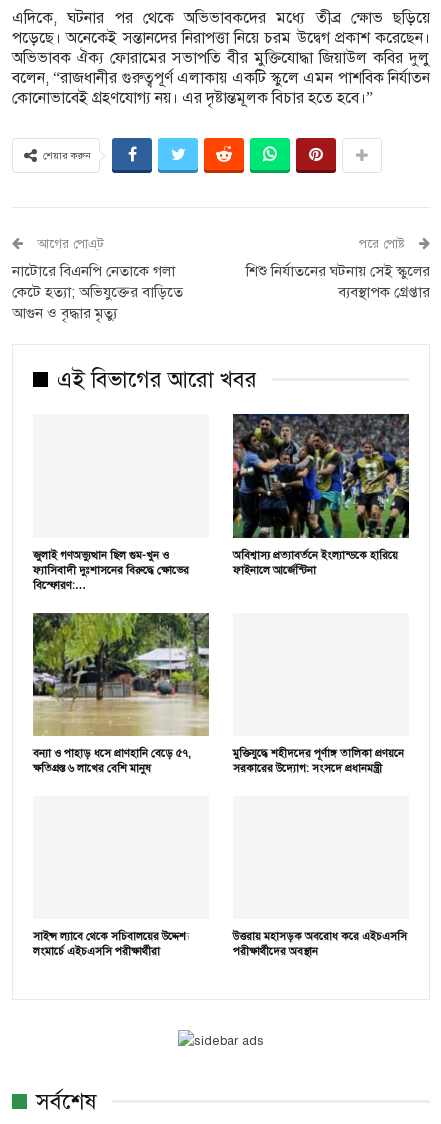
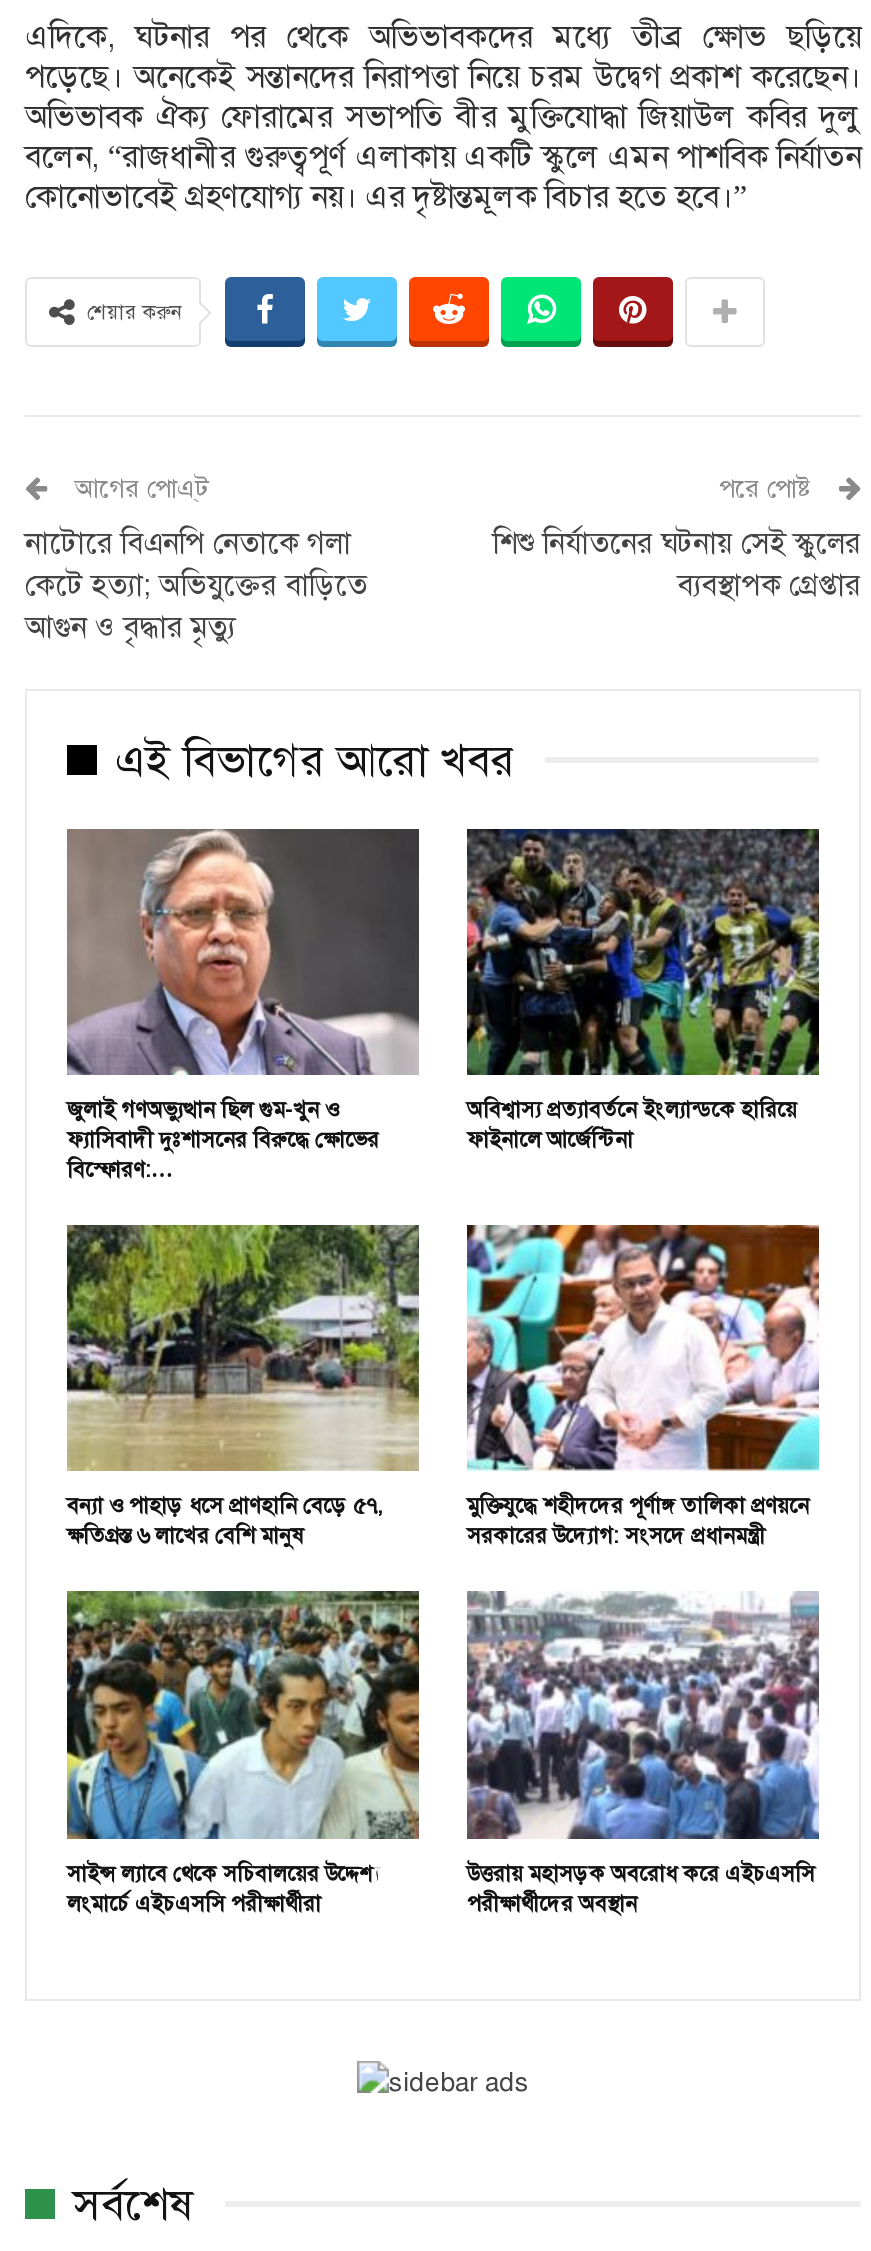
none -> [65,828,421,1076] [image]
none -> [465,1222,821,1472] [image]
none -> [65,1588,421,1842] [image]
none -> [465,1590,821,1842] [image]

